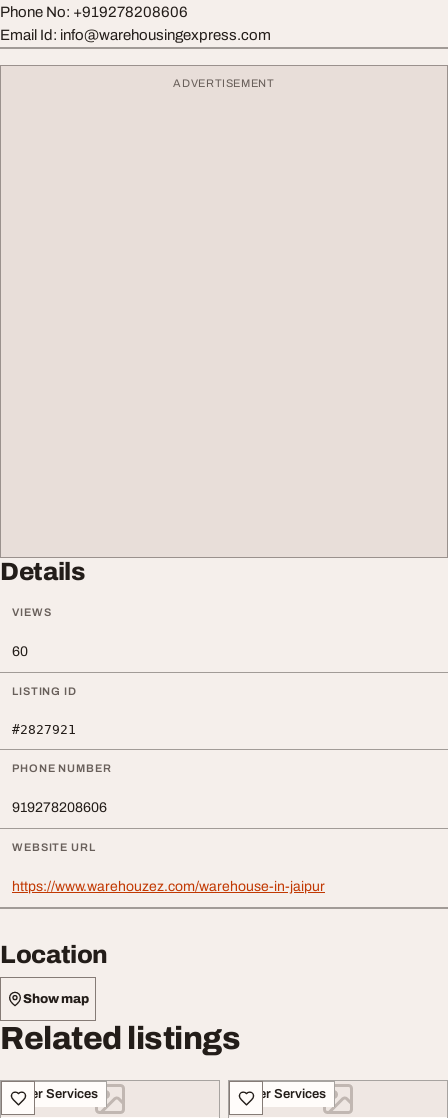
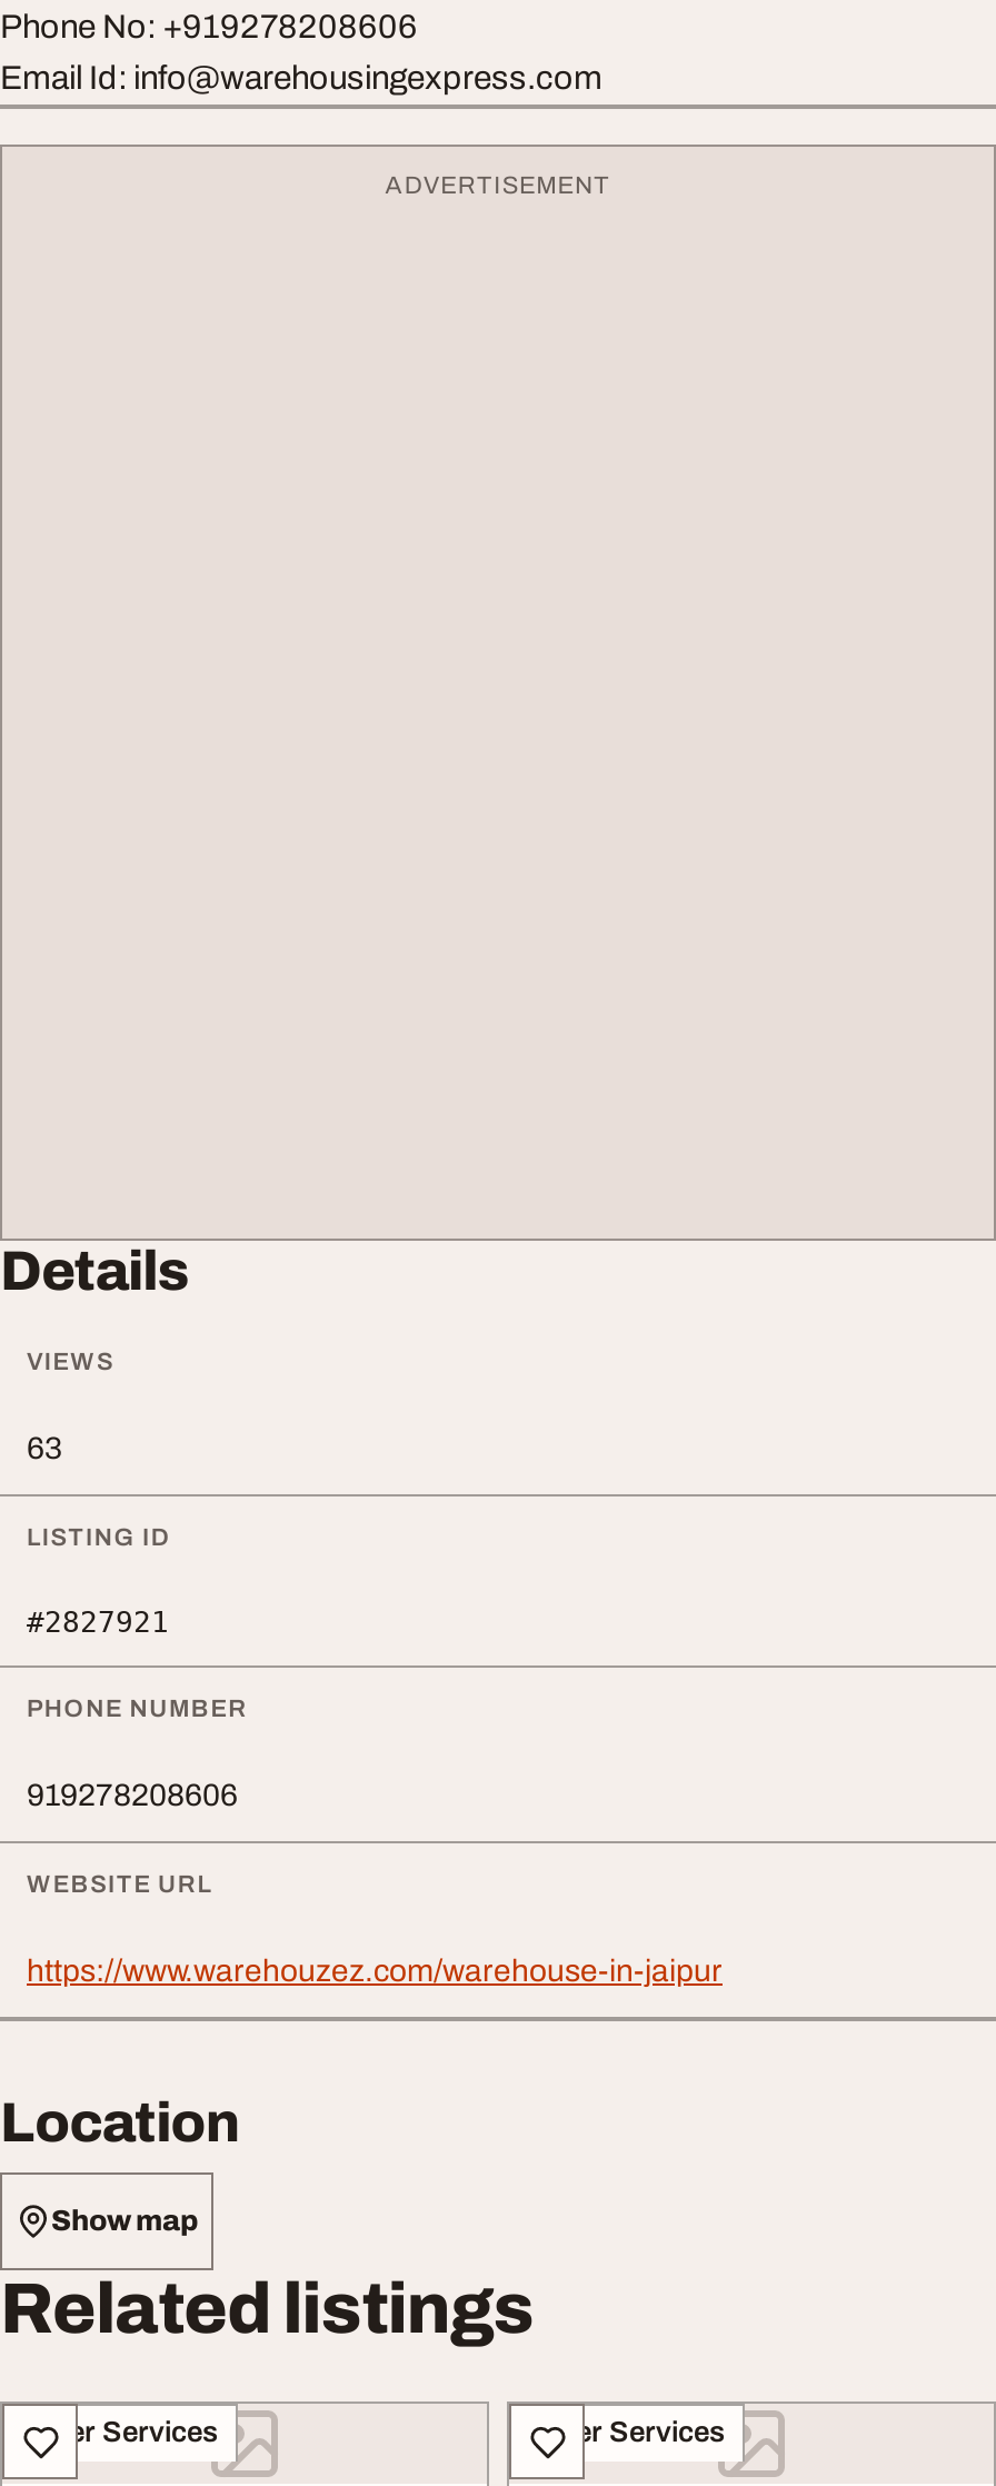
[12,644,28,659] 60 -> [27,1432,62,1465] 63

